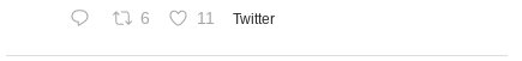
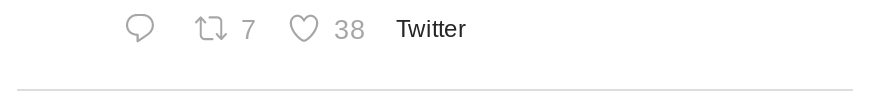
[140,10,214,28] 6 | 11 -> [241,15,366,45] 7 | 38

